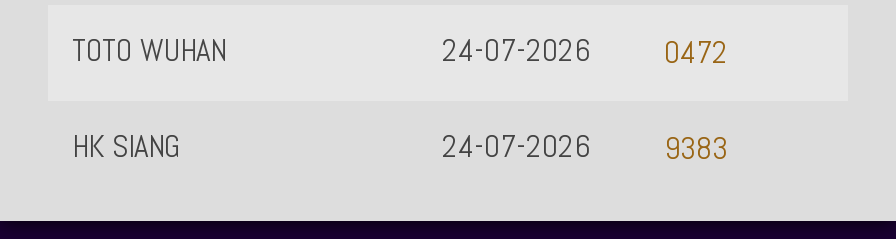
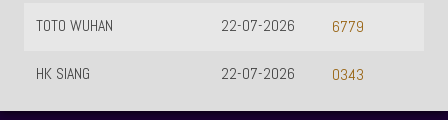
[442,31,590,71] 24-07-2026 -> [221,16,295,36] 22-07-2026
[664,32,728,72] 0472 -> [332,16,364,36] 6779
[442,127,590,167] 24-07-2026 -> [221,64,295,84] 22-07-2026
[664,128,728,168] 9383 -> [332,64,364,84] 0343

